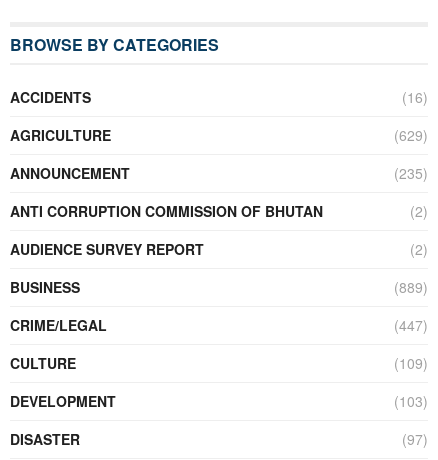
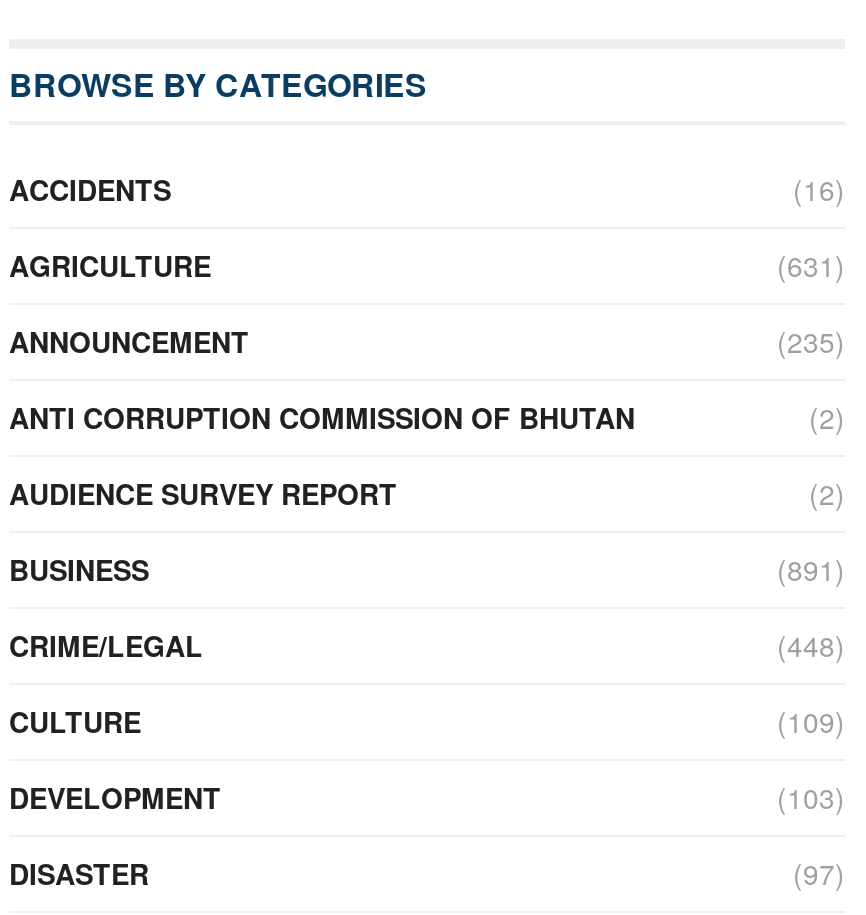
[394,125,428,145] (629) -> [777,245,845,285] (631)
[394,277,428,297] (889) -> [777,549,845,589] (891)
[394,315,428,335] (447) -> [777,625,845,665] (448)

